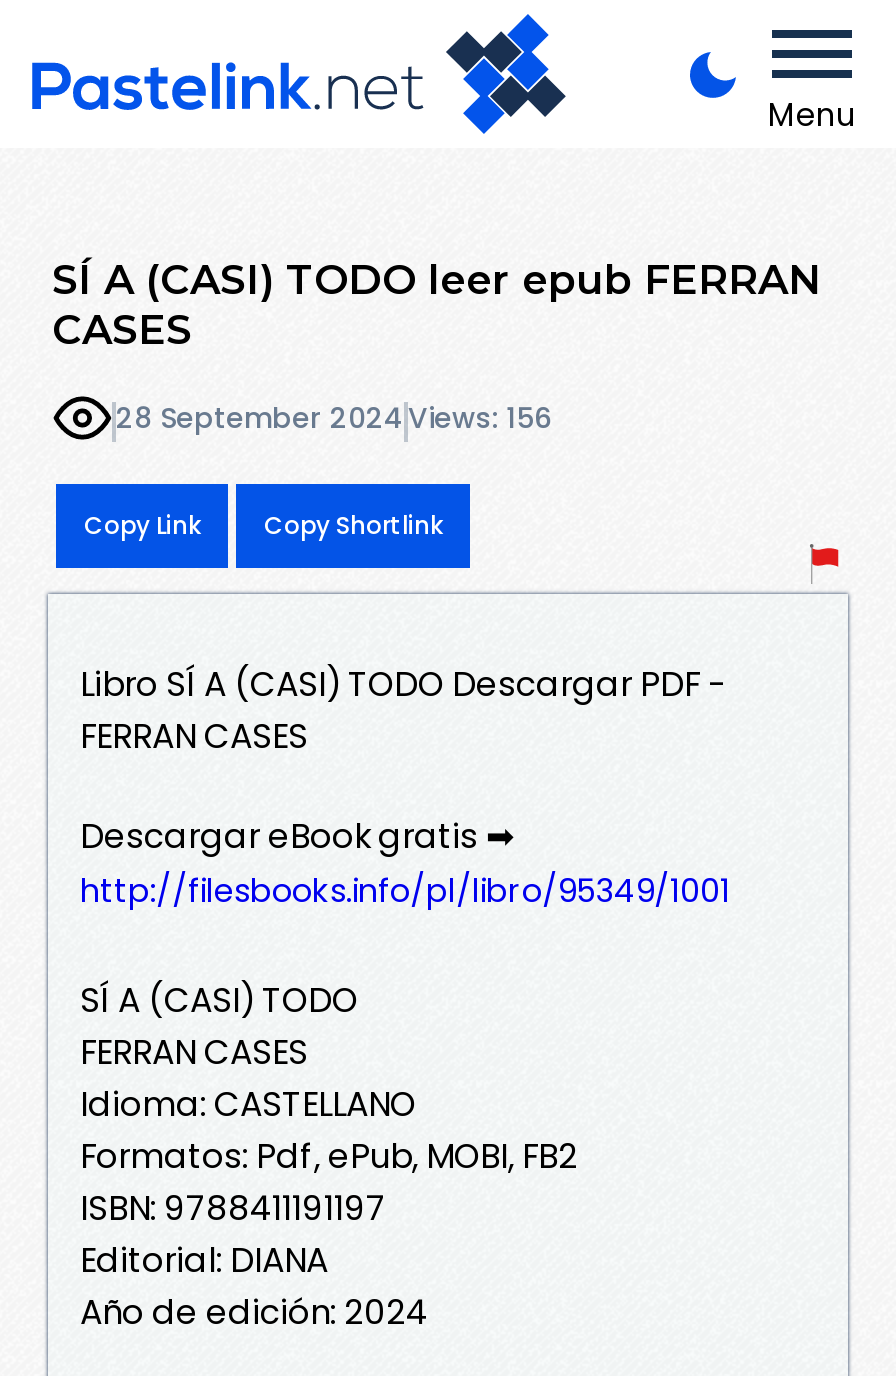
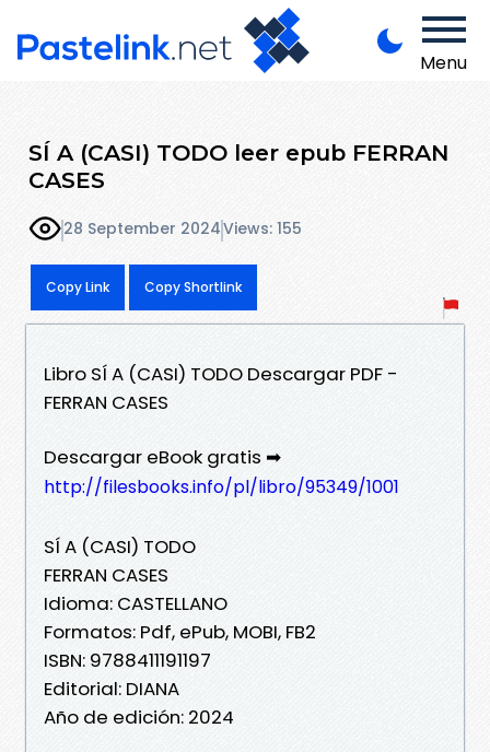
[116,399,552,439] 28 September 2024 Views: 156 -> [63,218,302,240] 28 September 2024 Views: 155

